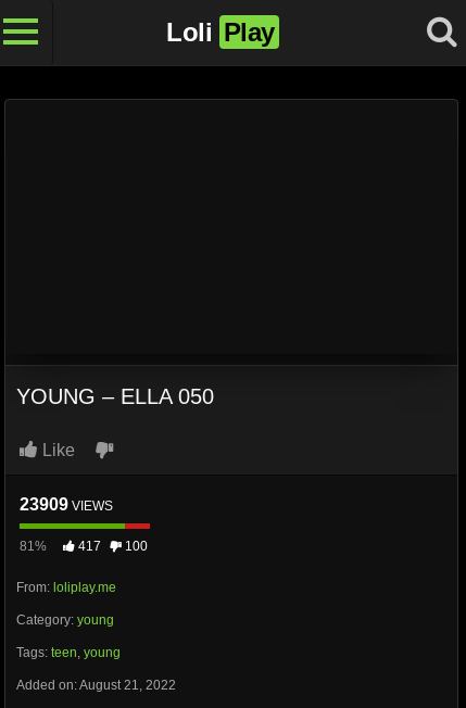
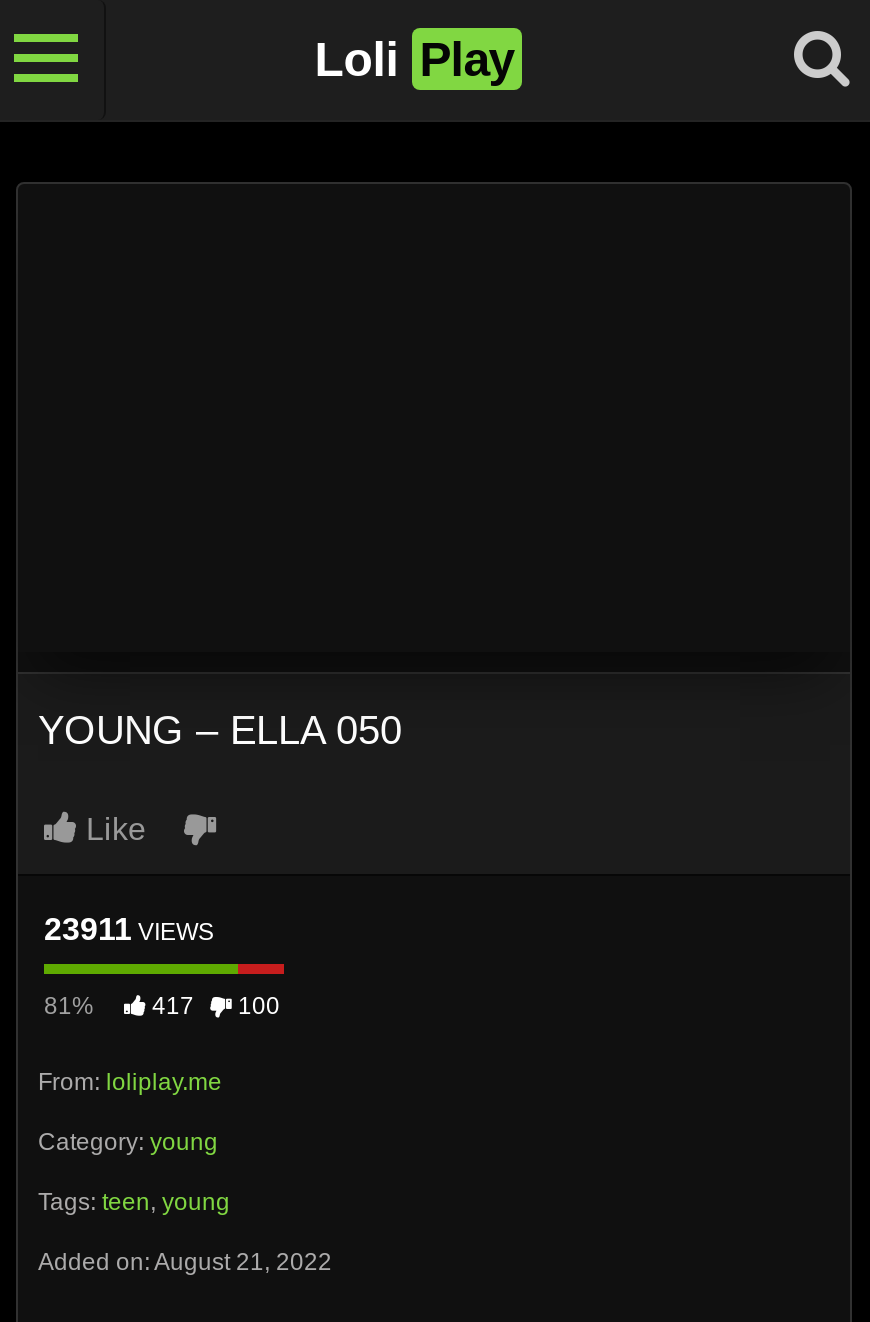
[20,495,113,514] 23909 VIEWS -> [44,912,214,946] 23911 VIEWS

